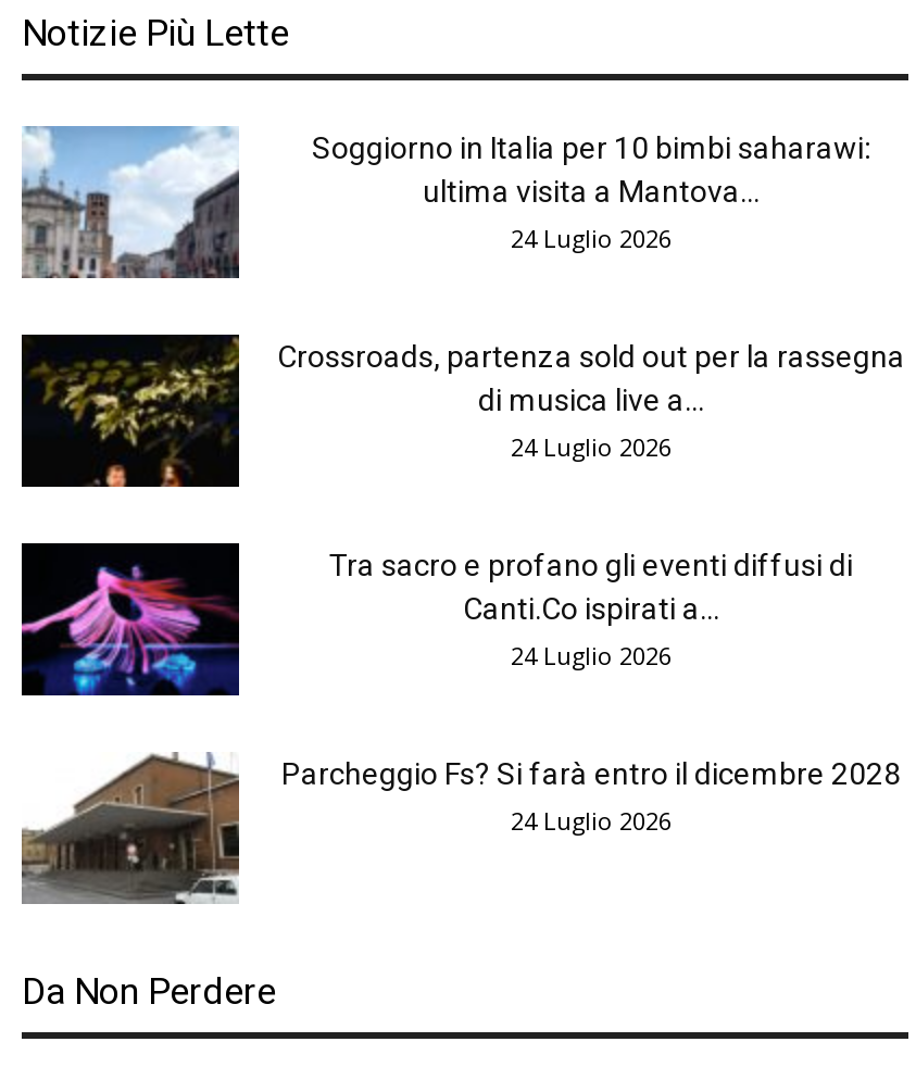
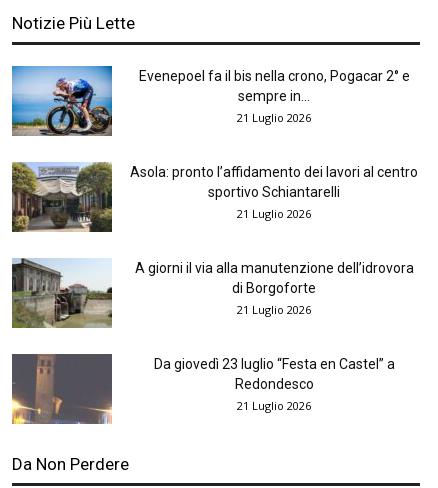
[20,125,870,279] [image] | Soggiorno in Italia per 10 bimbi saharawi: | ultima visita a Mantova... | 24 Luglio 2026 -> [11,65,409,137] [image] | Evenepoel fa il bis nella crono, Pogacar 2° e | sempre in... | 21 Luglio 2026
[20,331,905,490] [image] | Crossroads, partenza sold out per la rassegna | di musica live a... | 24 Luglio 2026 -> [11,162,418,233] [image] | Asola: pronto l’affidamento dei lavori al centro | sportivo Schiantarelli | 21 Luglio 2026
[20,540,241,696] [image] -> [11,258,113,329] [image]
[329,547,853,671] Tra sacro e profano gli eventi diffusi di | Canti.Co ispirati a... | 24 Luglio 2026 -> [134,260,413,317] A giorni il via alla manutenzione dell’idrovora | di Borgoforte | 21 Luglio 2026
[20,751,239,905] [image] -> [11,353,113,425] [image]
[281,756,901,836] Parcheggio Fs? Si farà entro il dicembre 2028 | 24 Luglio 2026 -> [153,356,394,413] Da giovedì 23 luglio “Festa en Castel” a | Redondesco | 21 Luglio 2026

